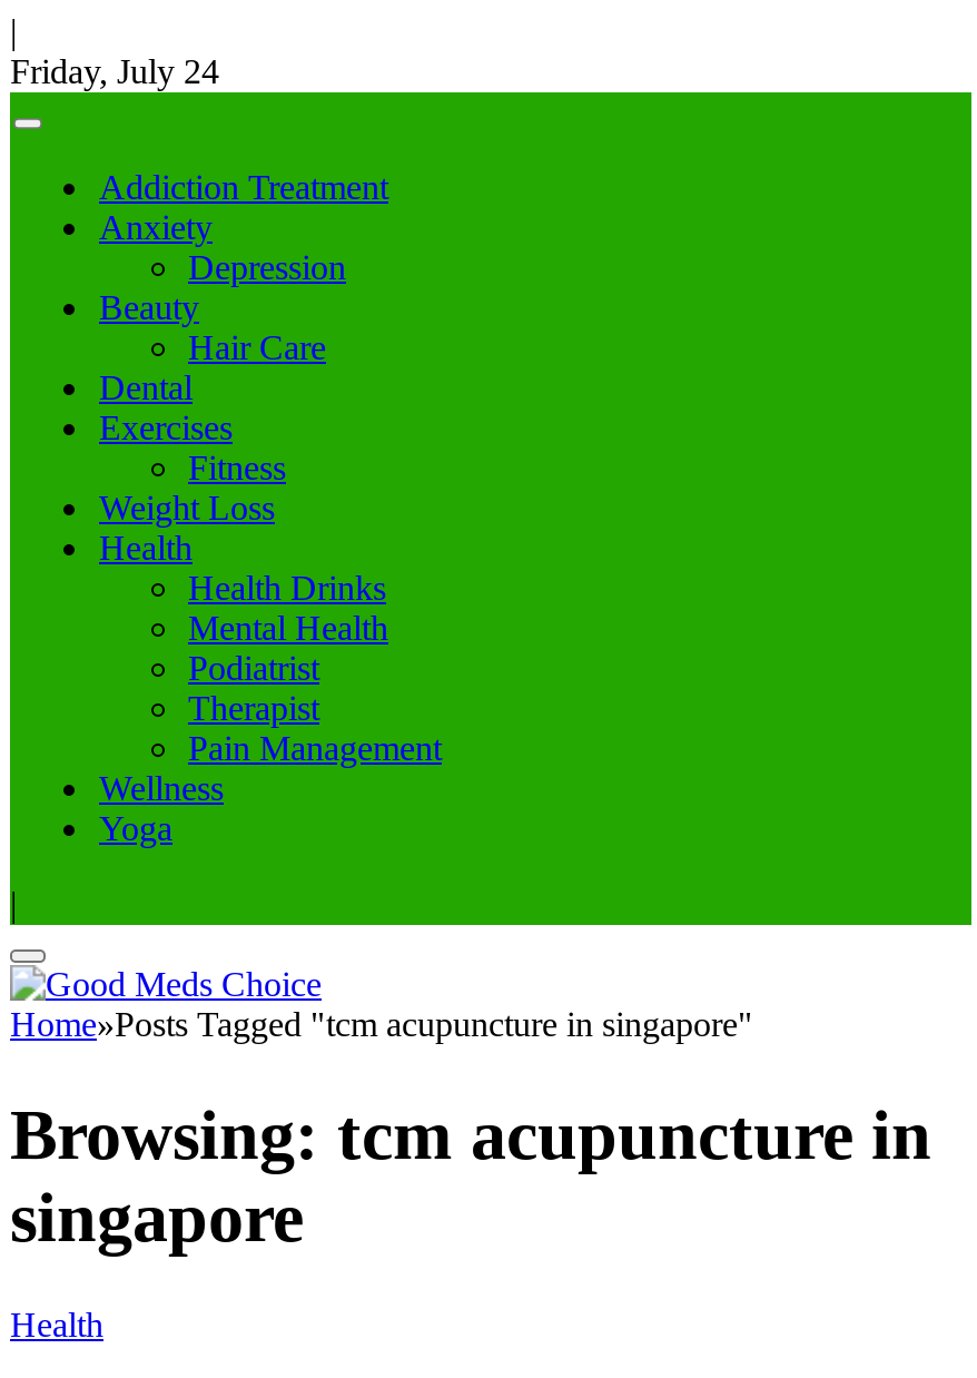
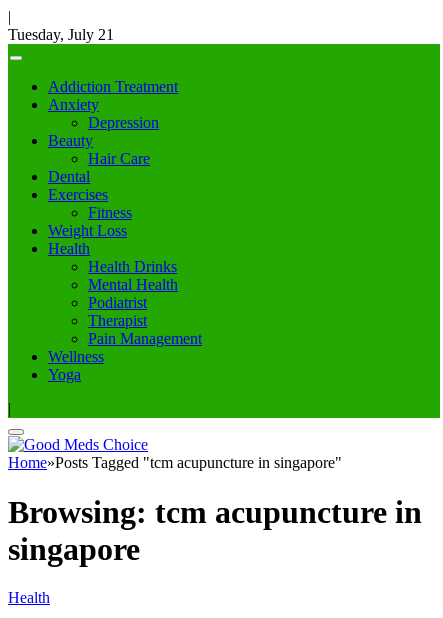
[10,53,219,91] Friday, July 24 -> [8,26,114,43] Tuesday, July 21

